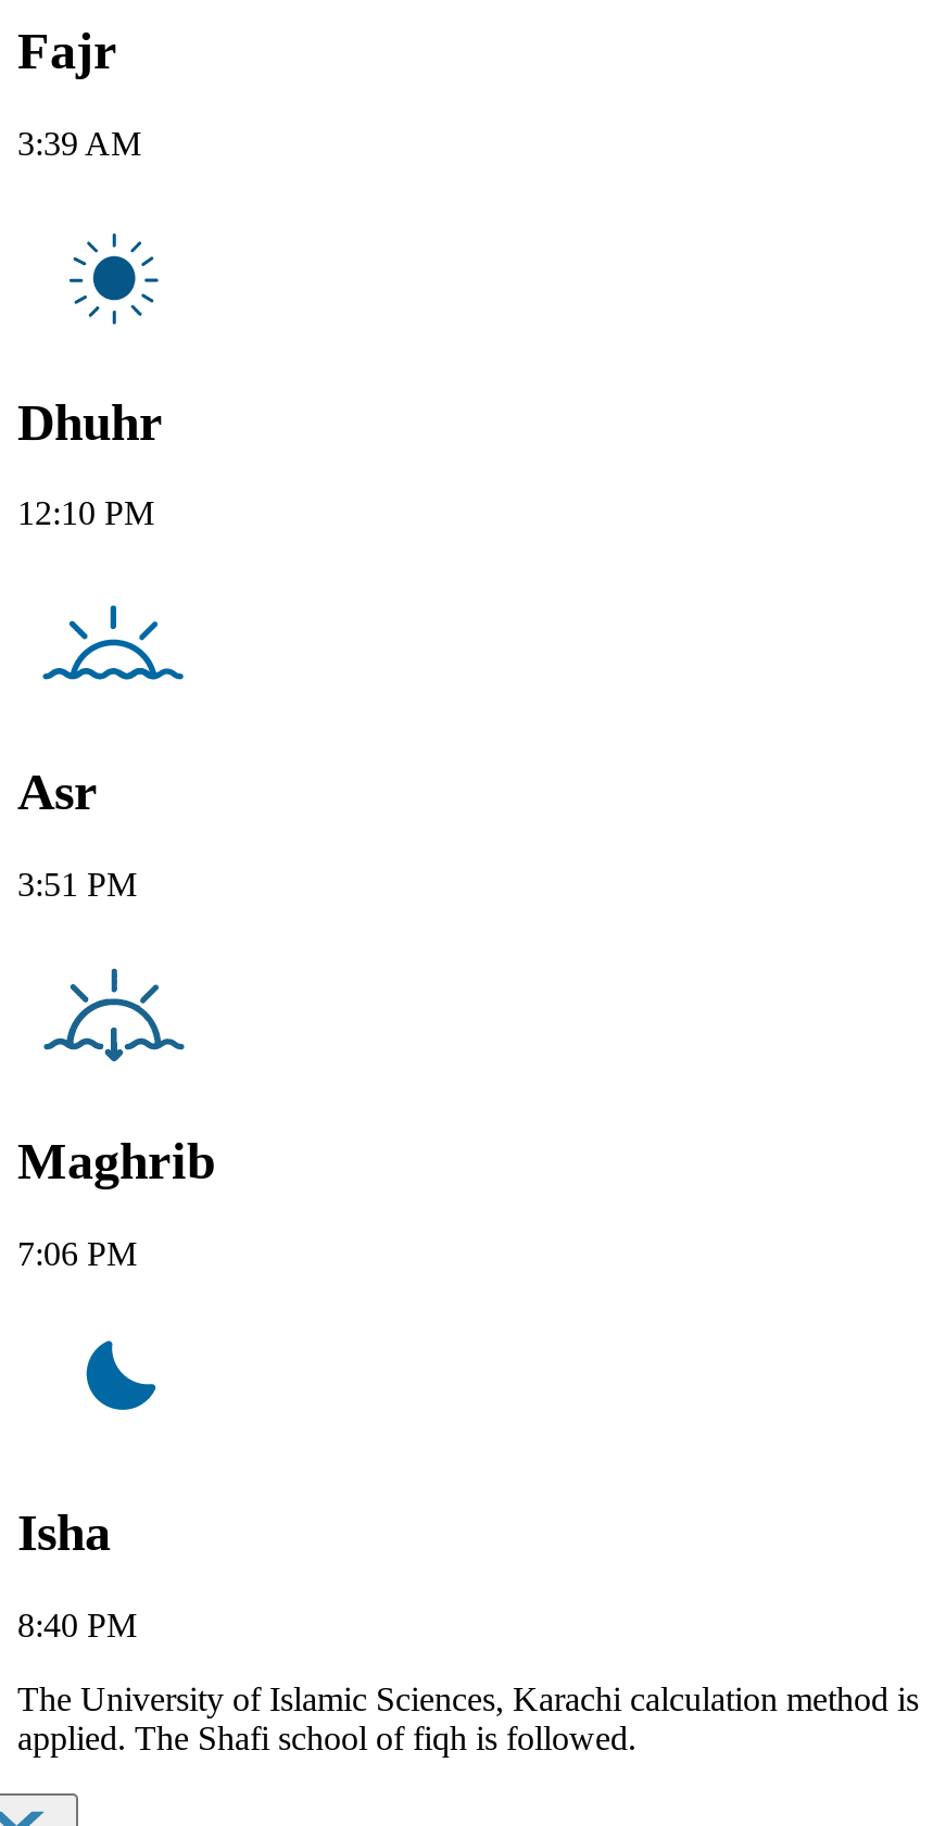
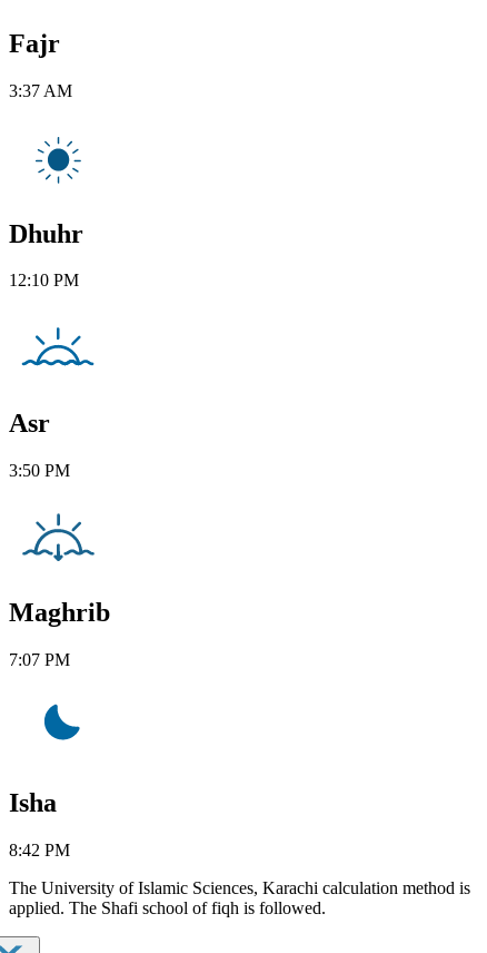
[17,124,141,161] 3:39 AM -> [9,81,72,100] 3:37 AM
[17,866,137,903] 3:51 PM -> [9,461,70,480] 3:50 PM
[17,1235,137,1272] 7:06 PM -> [9,650,70,669] 7:07 PM
[17,1606,137,1643] 8:40 PM -> [9,840,70,859] 8:42 PM

